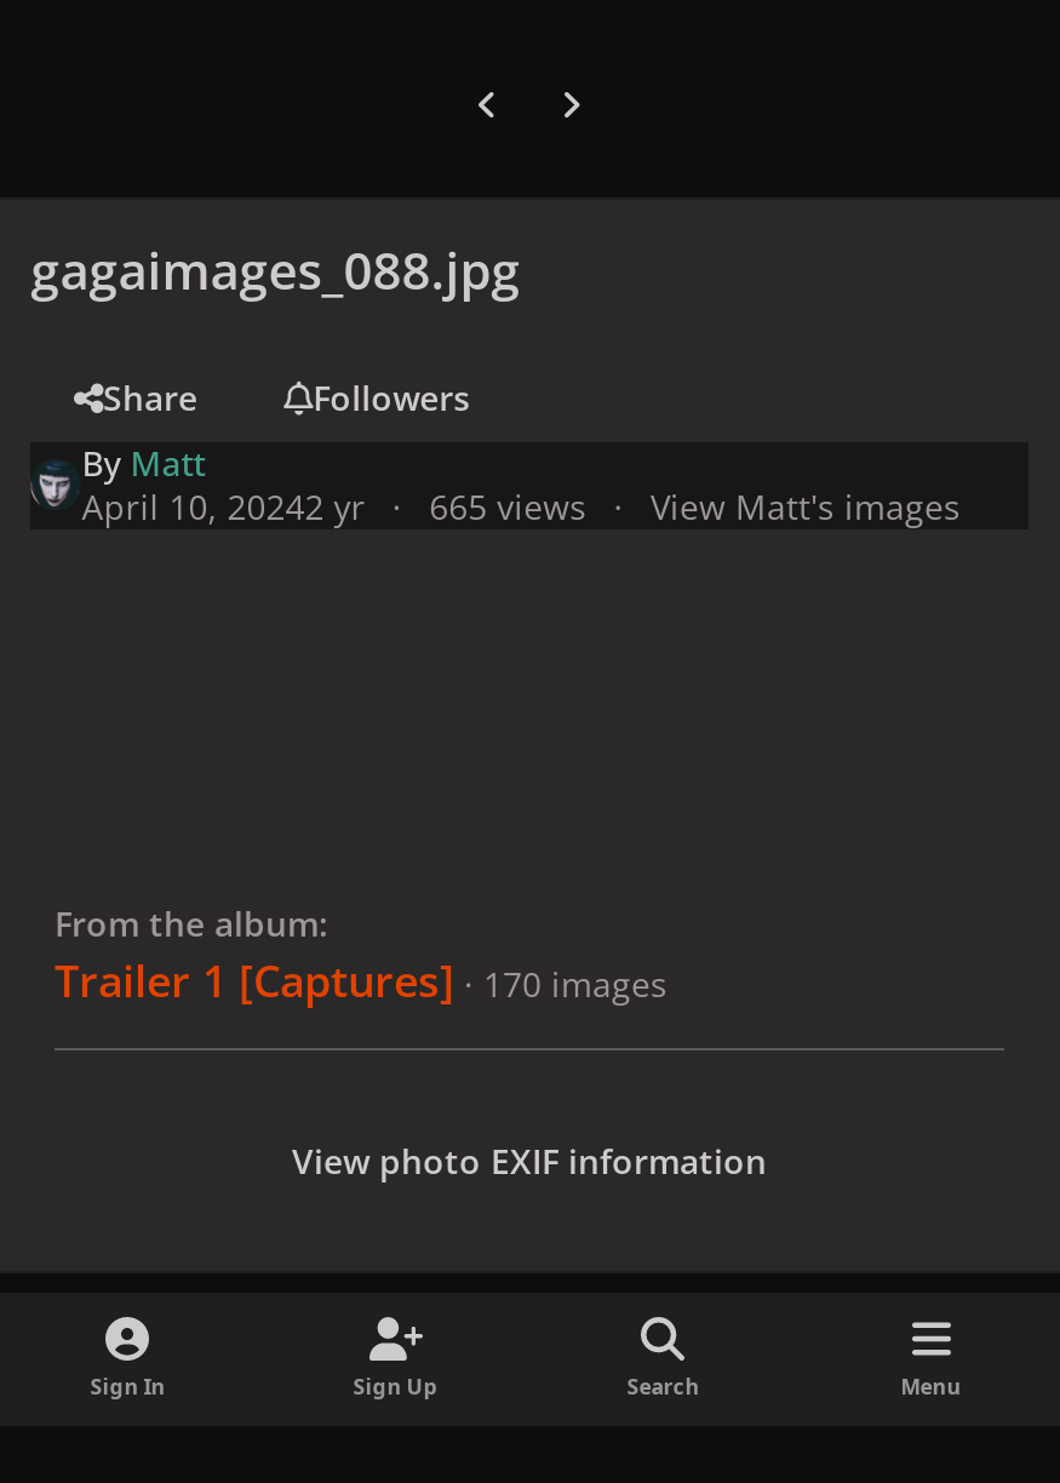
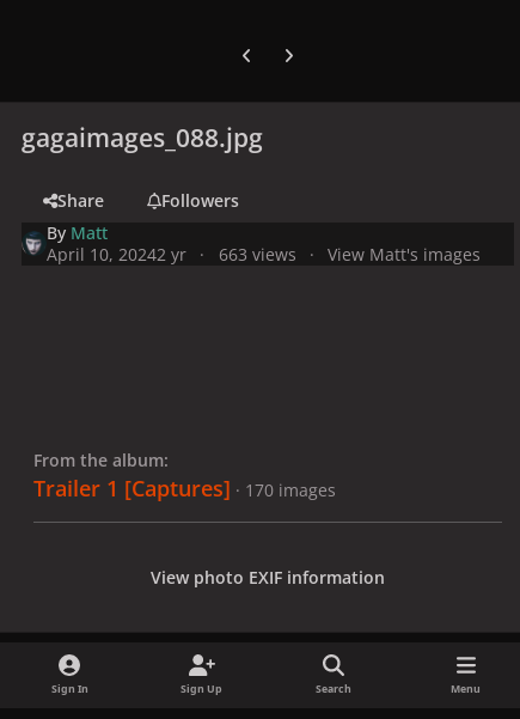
[82,482,960,528] April 10, 20242 yr 665 views View Matt's images -> [47,242,480,265] April 10, 20242 yr 663 views View Matt's images

